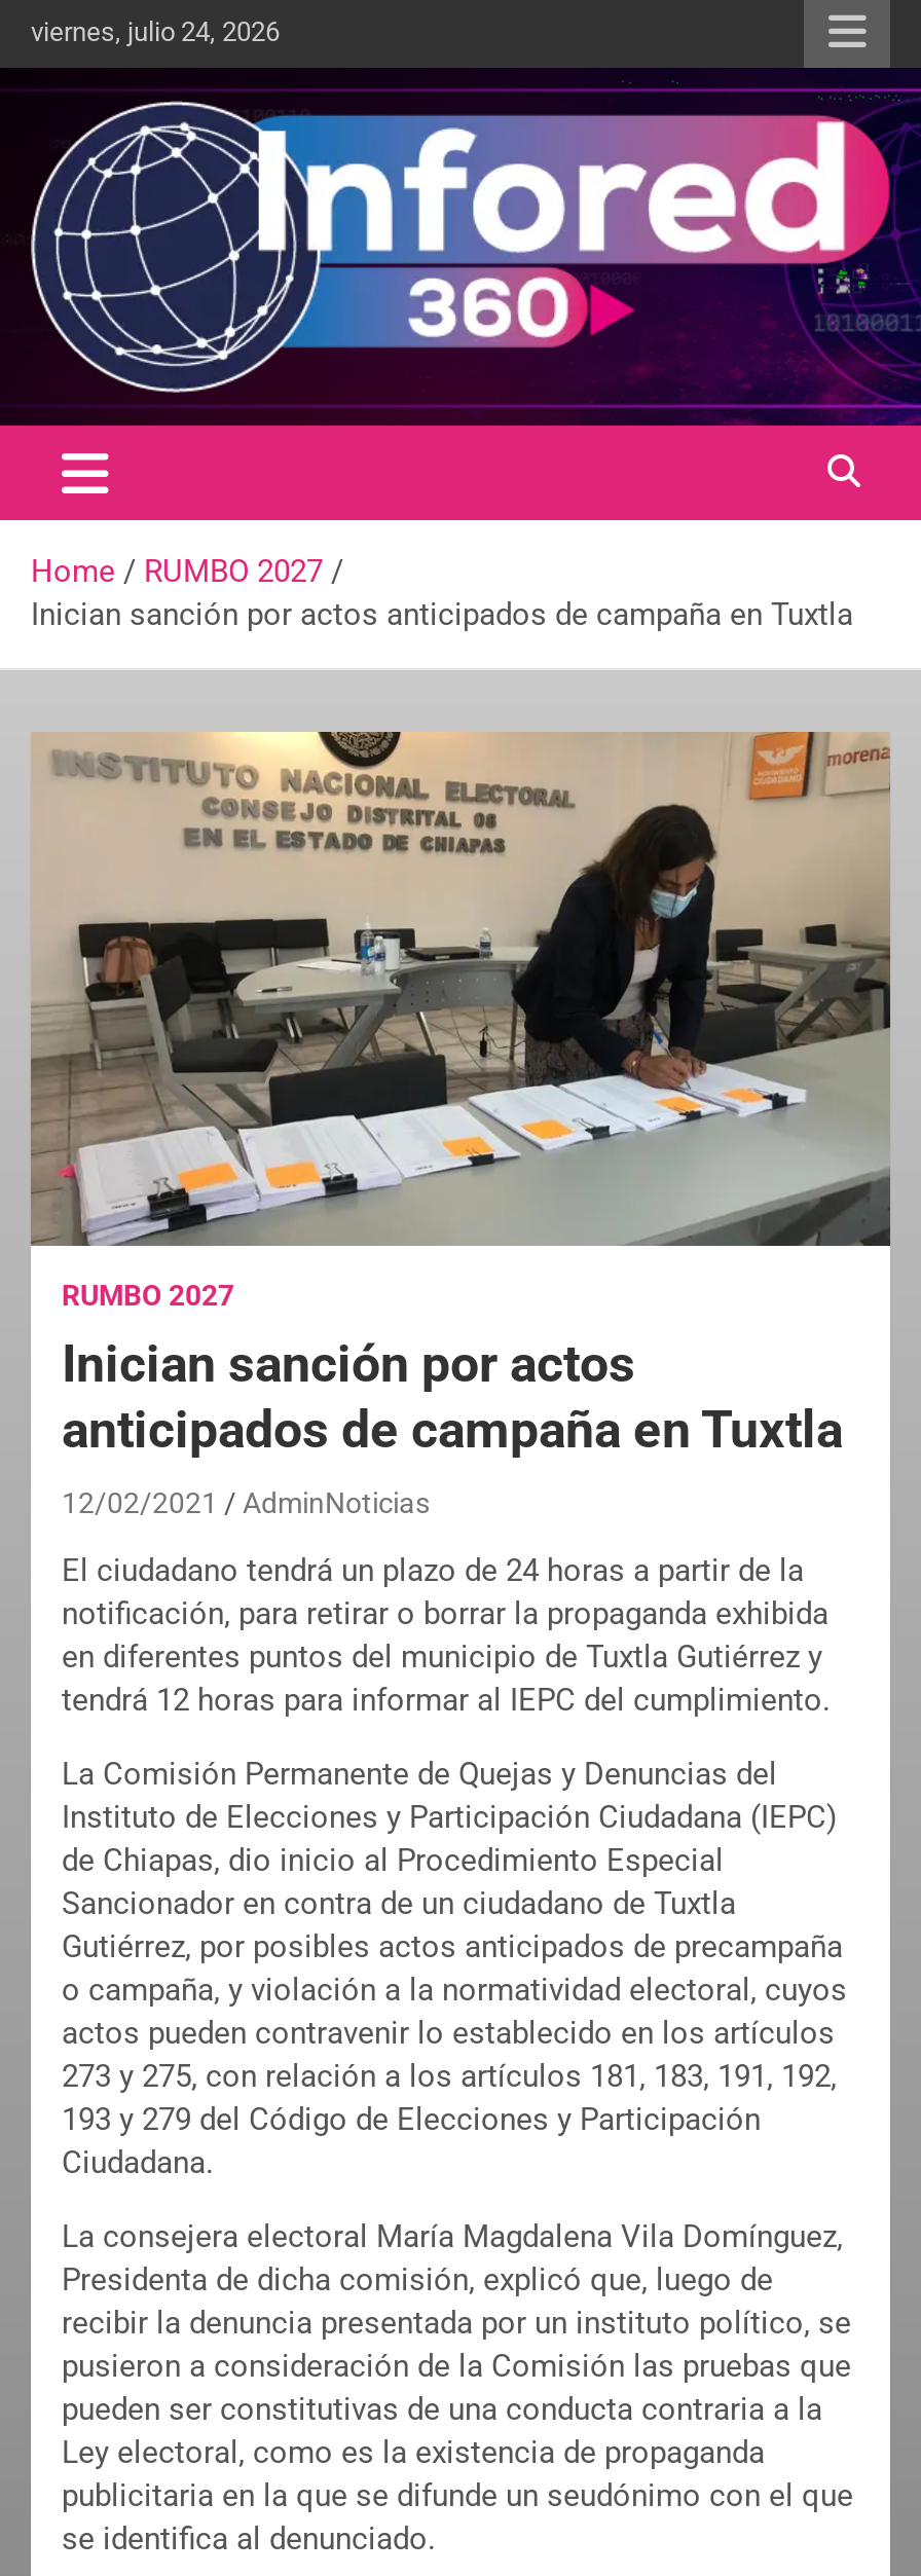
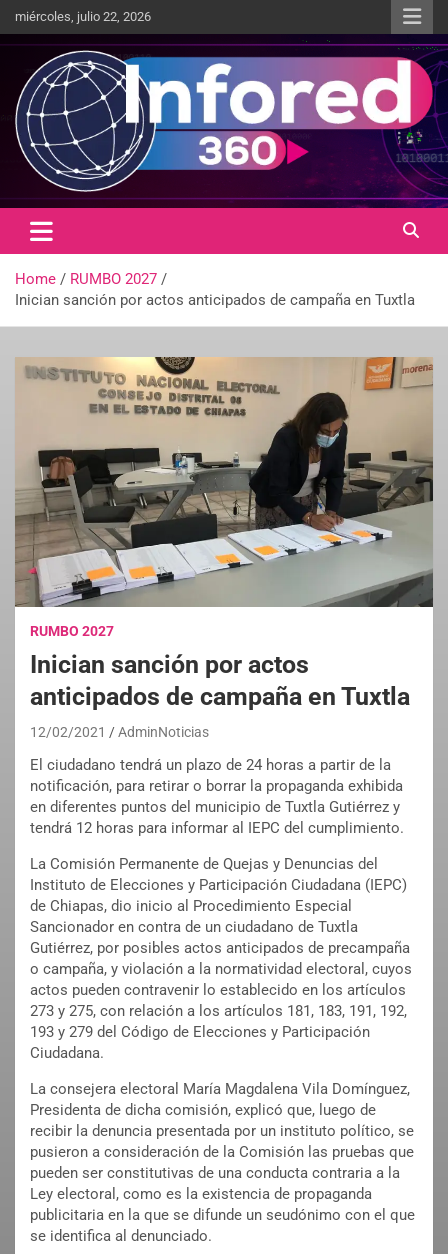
[31,16,280,47] viernes, julio 24, 2026 -> [15,9,151,24] miércoles, julio 22, 2026

